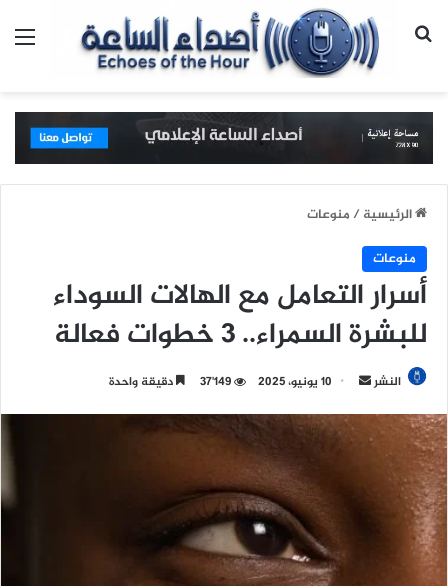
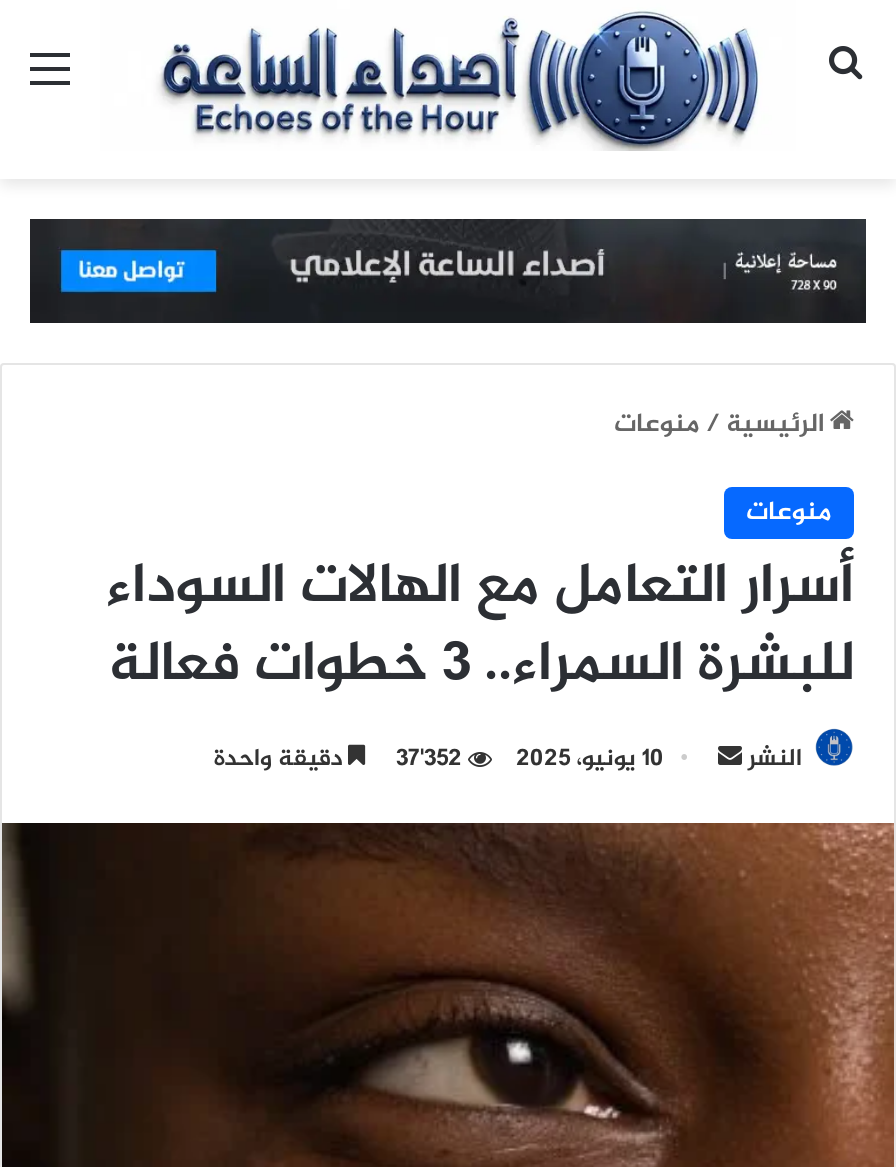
[109,371,231,391] 37٬149 دقيقة واحدة -> [214,738,462,778] 37٬352 دقيقة واحدة

